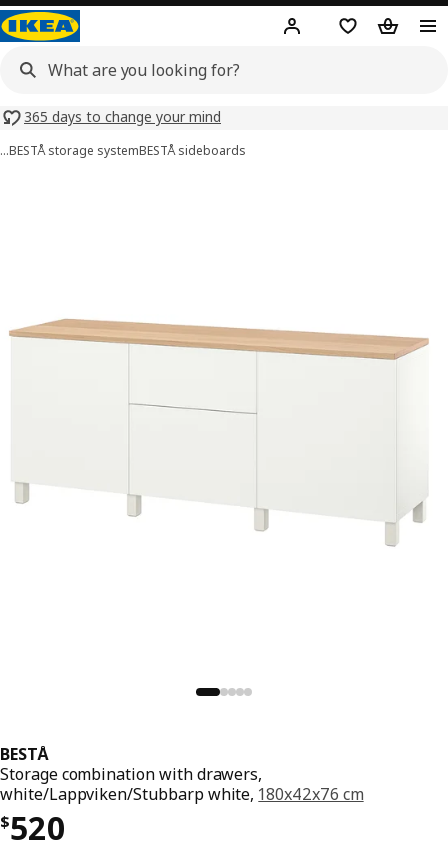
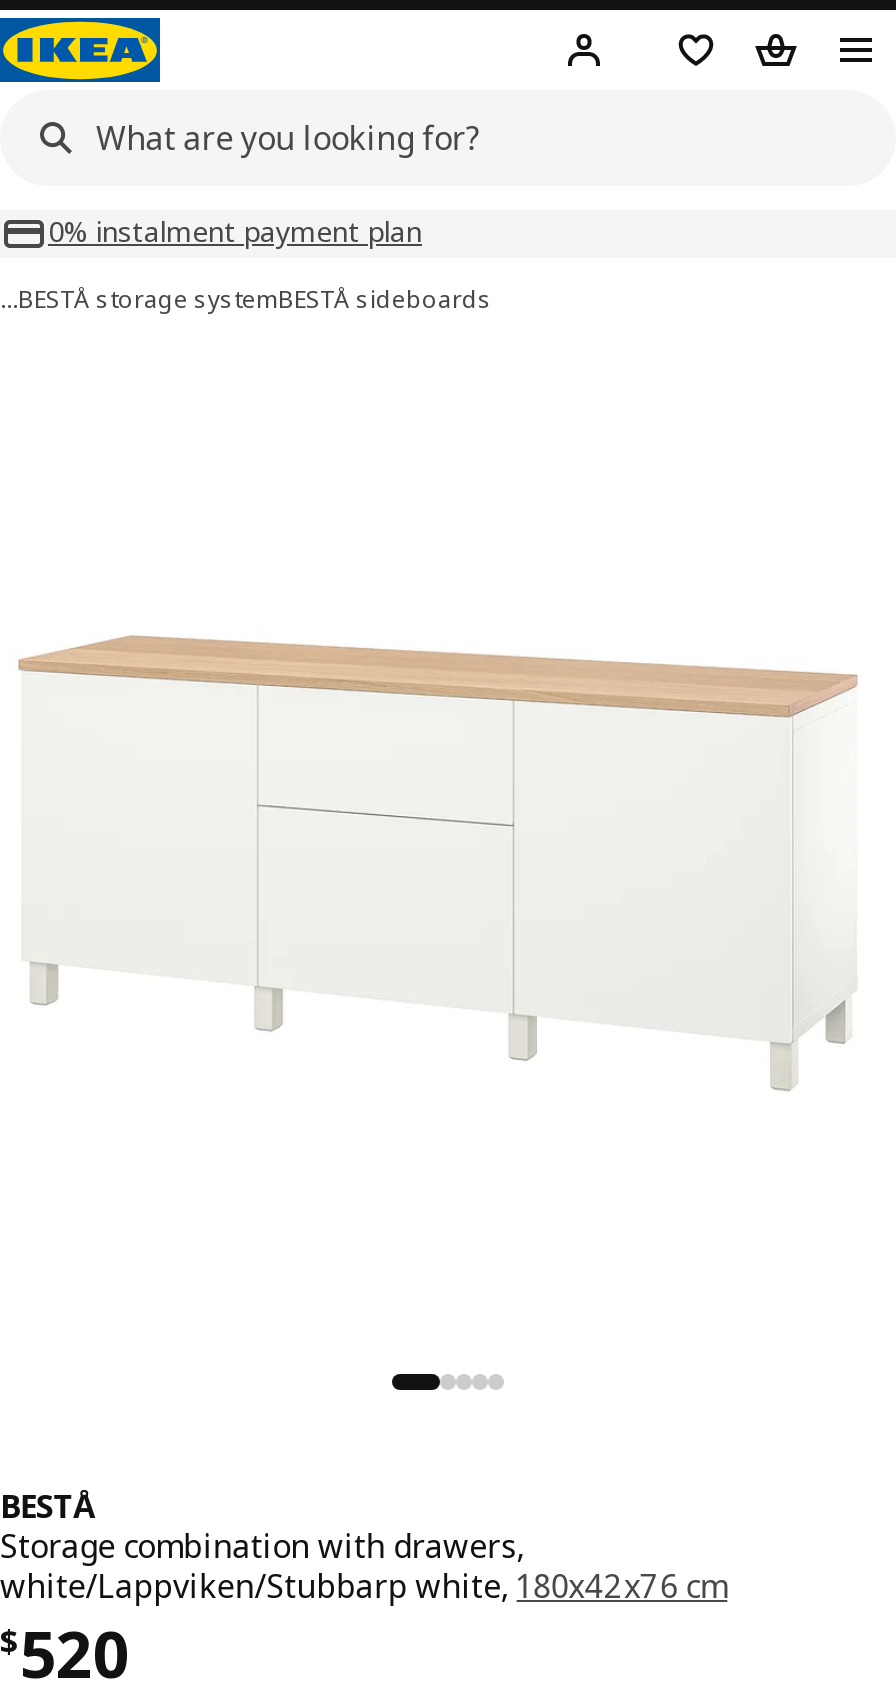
[24,107,221,126] 365 days to change your mind -> [48,212,422,250] 0% instalment payment plan

